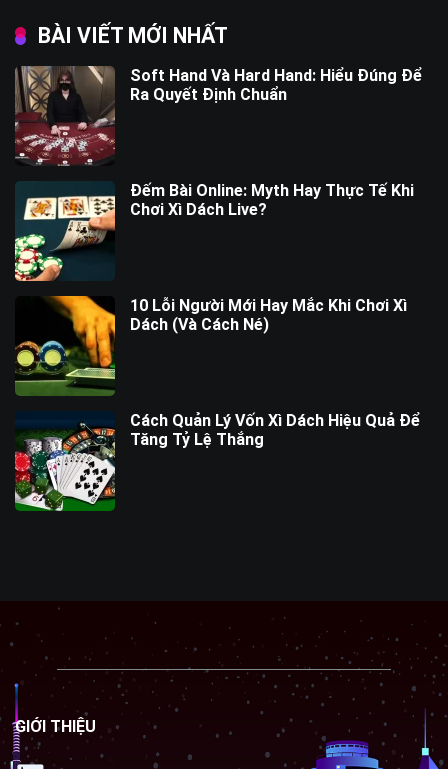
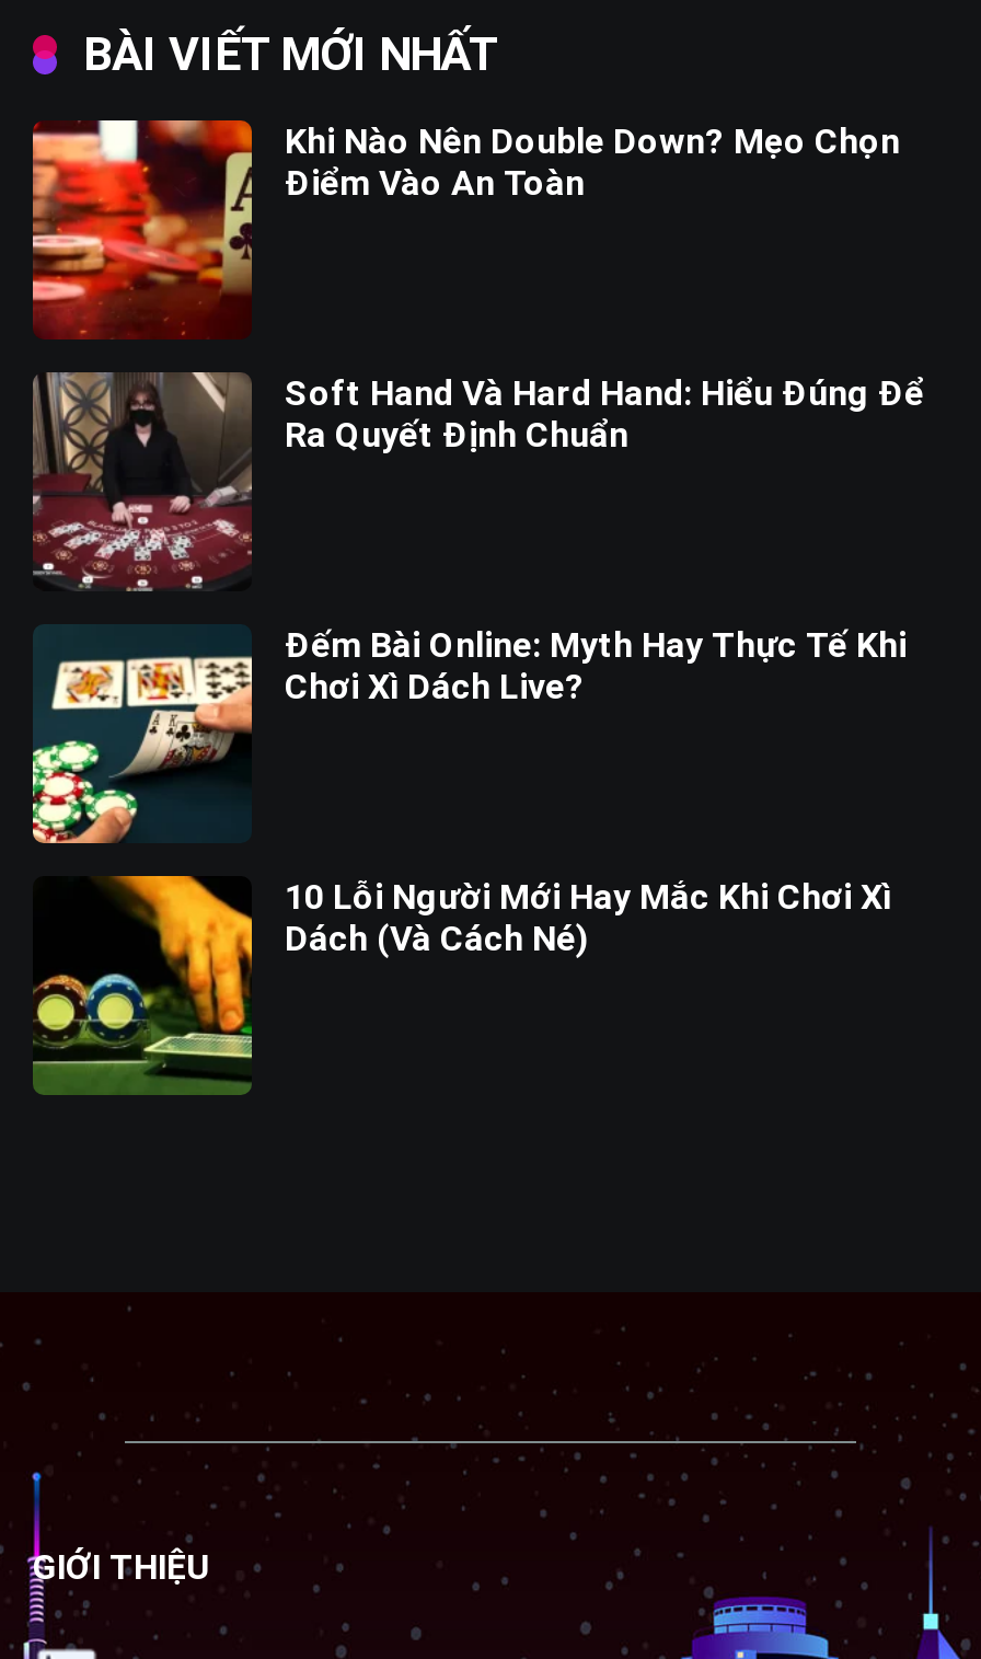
none -> [31,119,900,341] [image] | Khi Nào Nên Double Down? Mẹo Chọn | Điểm Vào An Toàn
moved [13,65,422,334] -> [28,369,924,959]: [image] | Soft Hand Và Hard Hand: Hiểu Đúng Để | Ra Quyết Định Chuẩn | Đếm Bài Online: Myth Hay Thực Tế Khi | Chơi Xì Dách Live? | 10 Lỗi Người Mới Hay Mắc Khi Chơi Xì | Dách (Và Cách Né)
moved [14,295,117,396] -> [31,873,256,1094]: [image]
[14,411,420,512] [image] | Cách Quản Lý Vốn Xì Dách Hiệu Quả Để | Tăng Tỷ Lệ Thắng -> none

